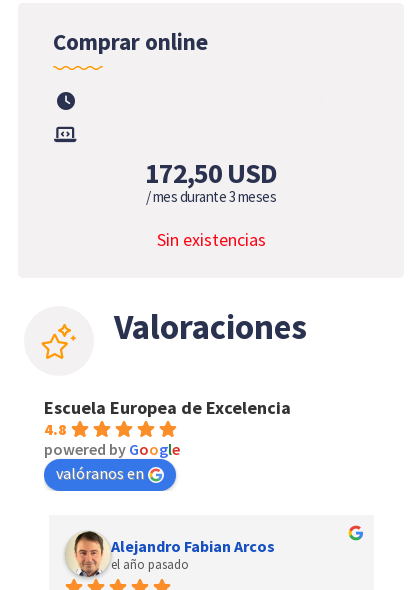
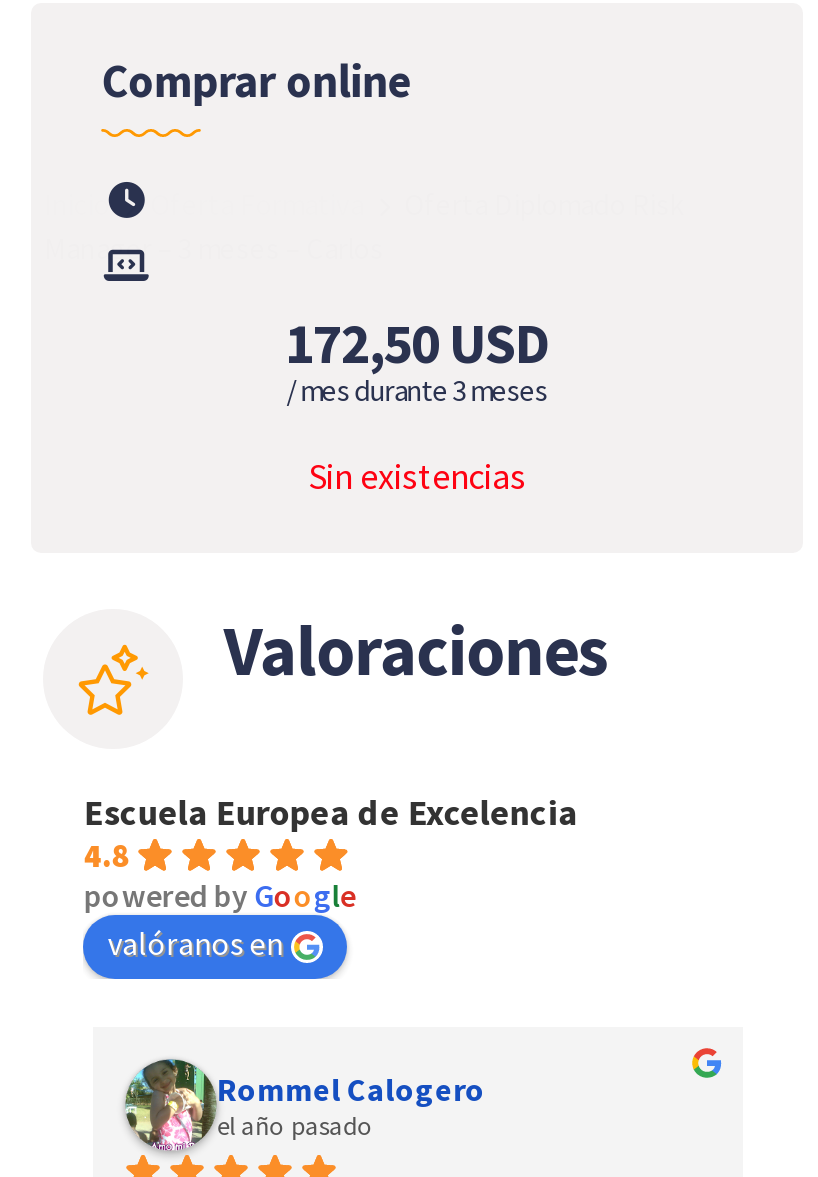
[66,531,275,578] [image] | Alejandro Fabian Arcos -> [125,1059,485,1151] [image] | Rommel Calogero

